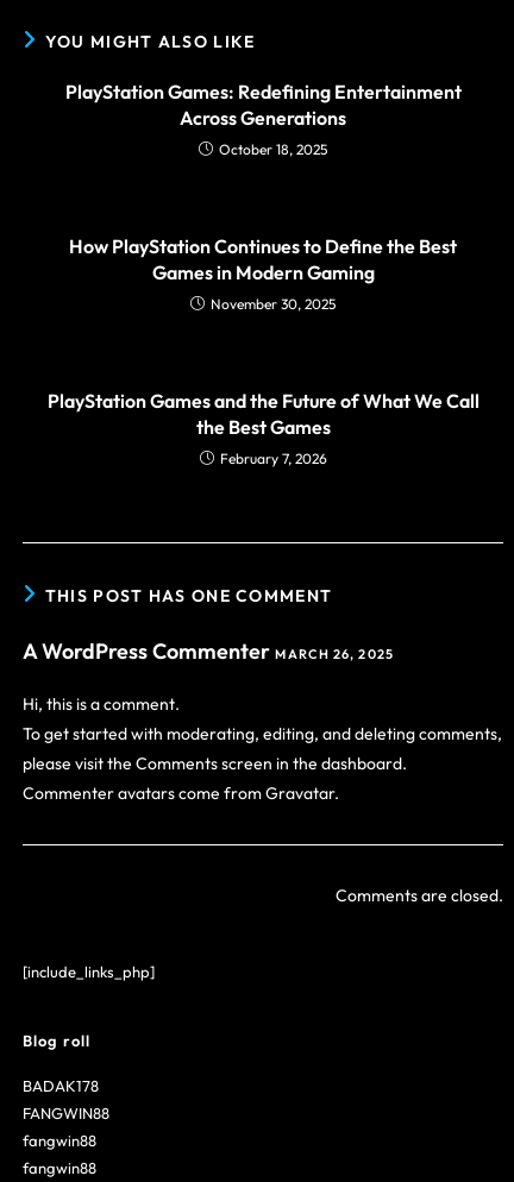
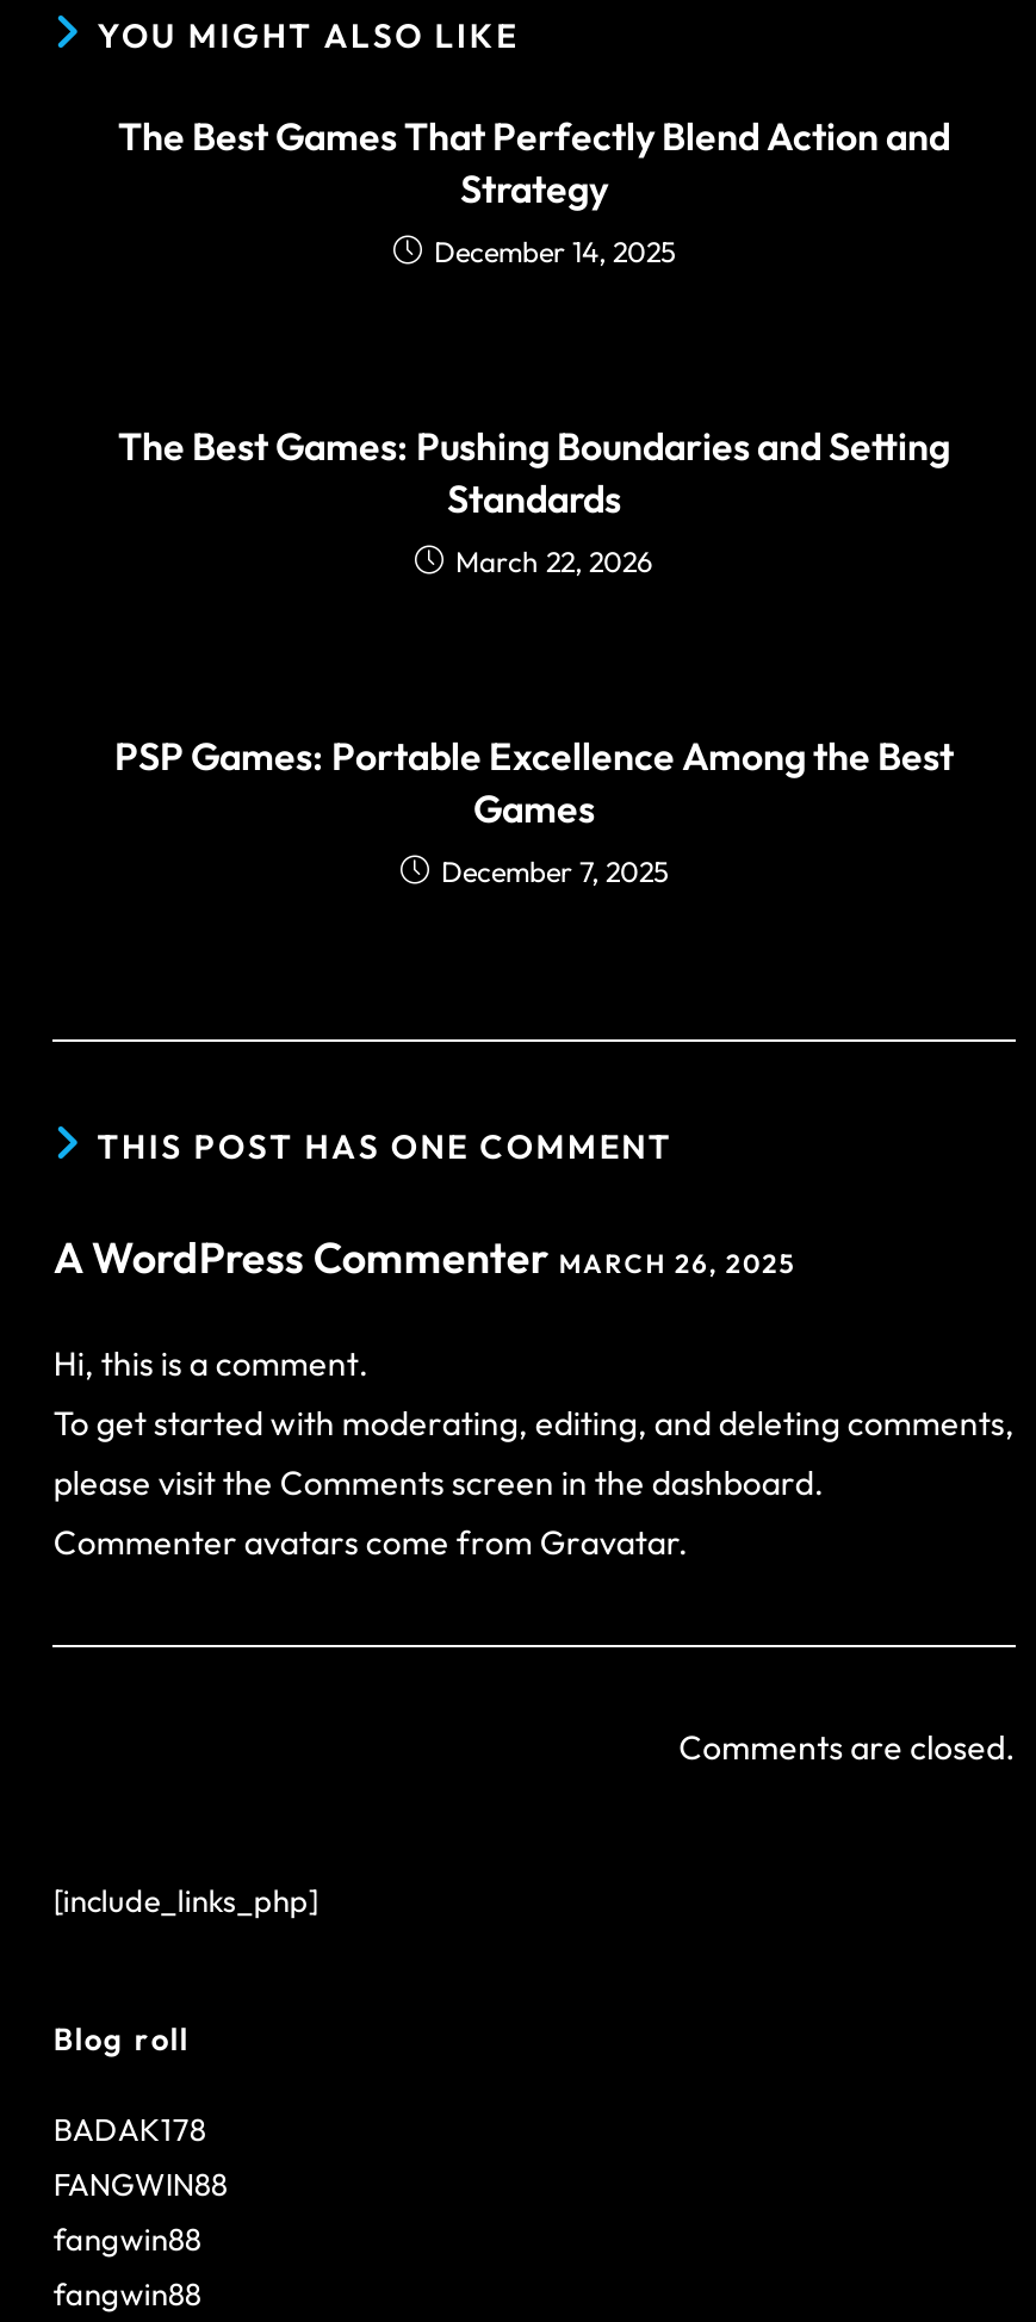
[65,79,461,158] PlayStation Games: Redefining Entertainment | Across Generations | October 18, 2025 -> [118,111,950,268] The Best Games That Perfectly Blend Action and | Strategy | December 14, 2025
[69,234,457,312] How PlayStation Continues to Define the Best | Games in Modern Gaming | November 30, 2025 -> [118,421,950,578] The Best Games: Pushing Boundaries and Setting | Standards | March 22, 2026
[47,388,479,467] PlayStation Games and the Future of What We Call | the Best Games | February 7, 2026 -> [114,731,954,888] PSP Games: Portable Excellence Among the Best | Games | December 7, 2025

